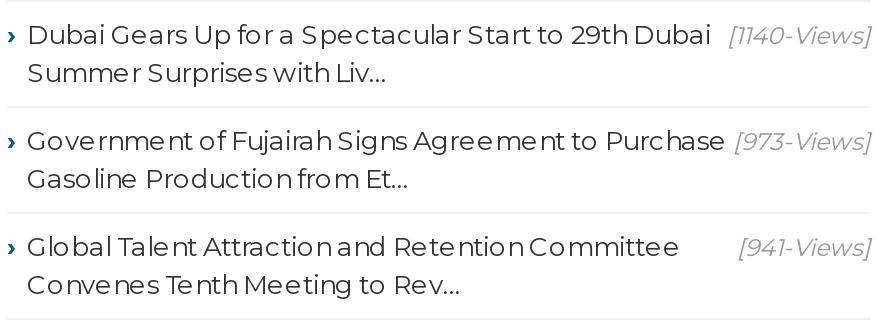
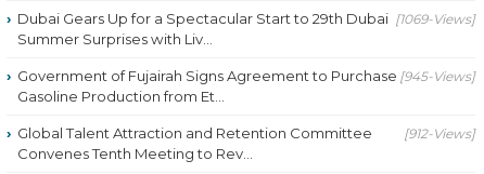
[27,18,871,50] Dubai Gears Up for a Spectacular Start to 29th Dubai [1140-Views] -> [17,10,475,27] Dubai Gears Up for a Spectacular Start to 29th Dubai [1069-Views]
[27,124,871,156] Government of Fujairah Signs Agreement to Purchase [973-Views] -> [17,67,475,84] Government of Fujairah Signs Agreement to Purchase [945-Views]
[27,230,871,262] Global Talent Attraction and Retention Committee [941-Views] -> [17,124,475,142] Global Talent Attraction and Retention Committee [912-Views]

